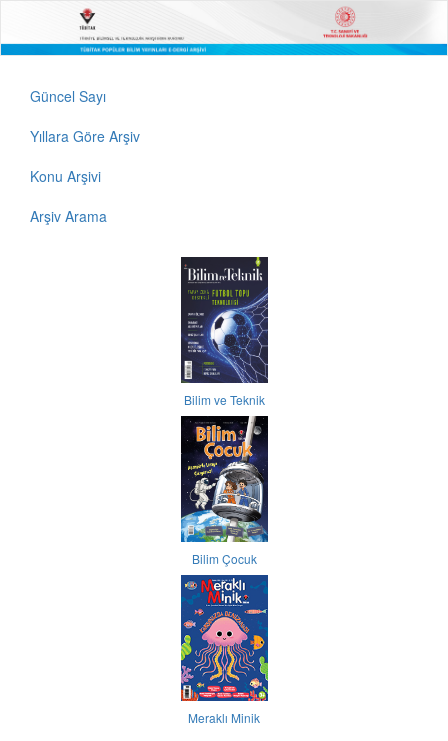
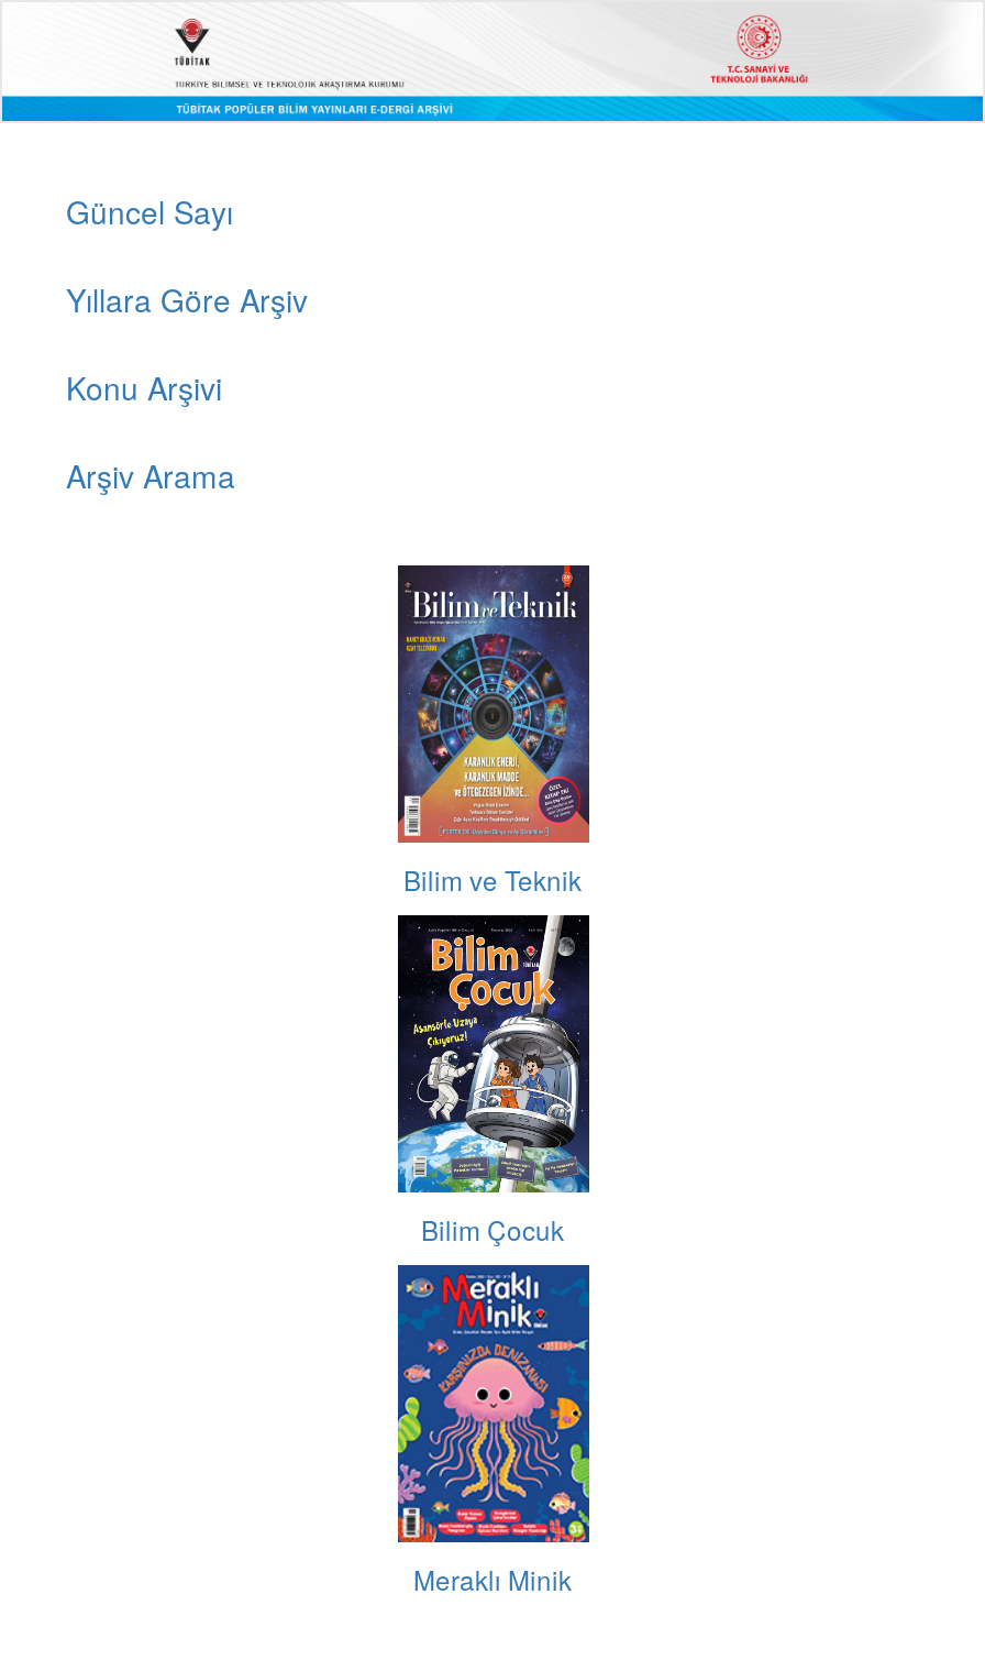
[180,256,269,384] [image] -> [396,563,591,845] [image]

